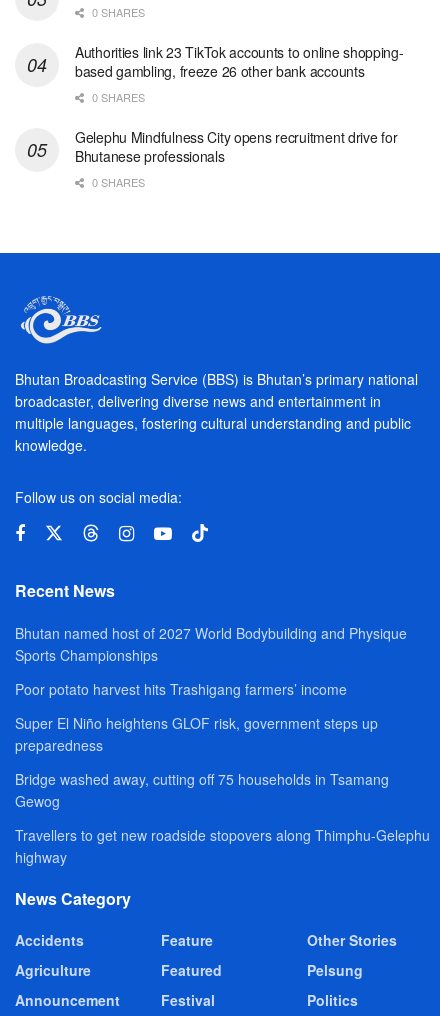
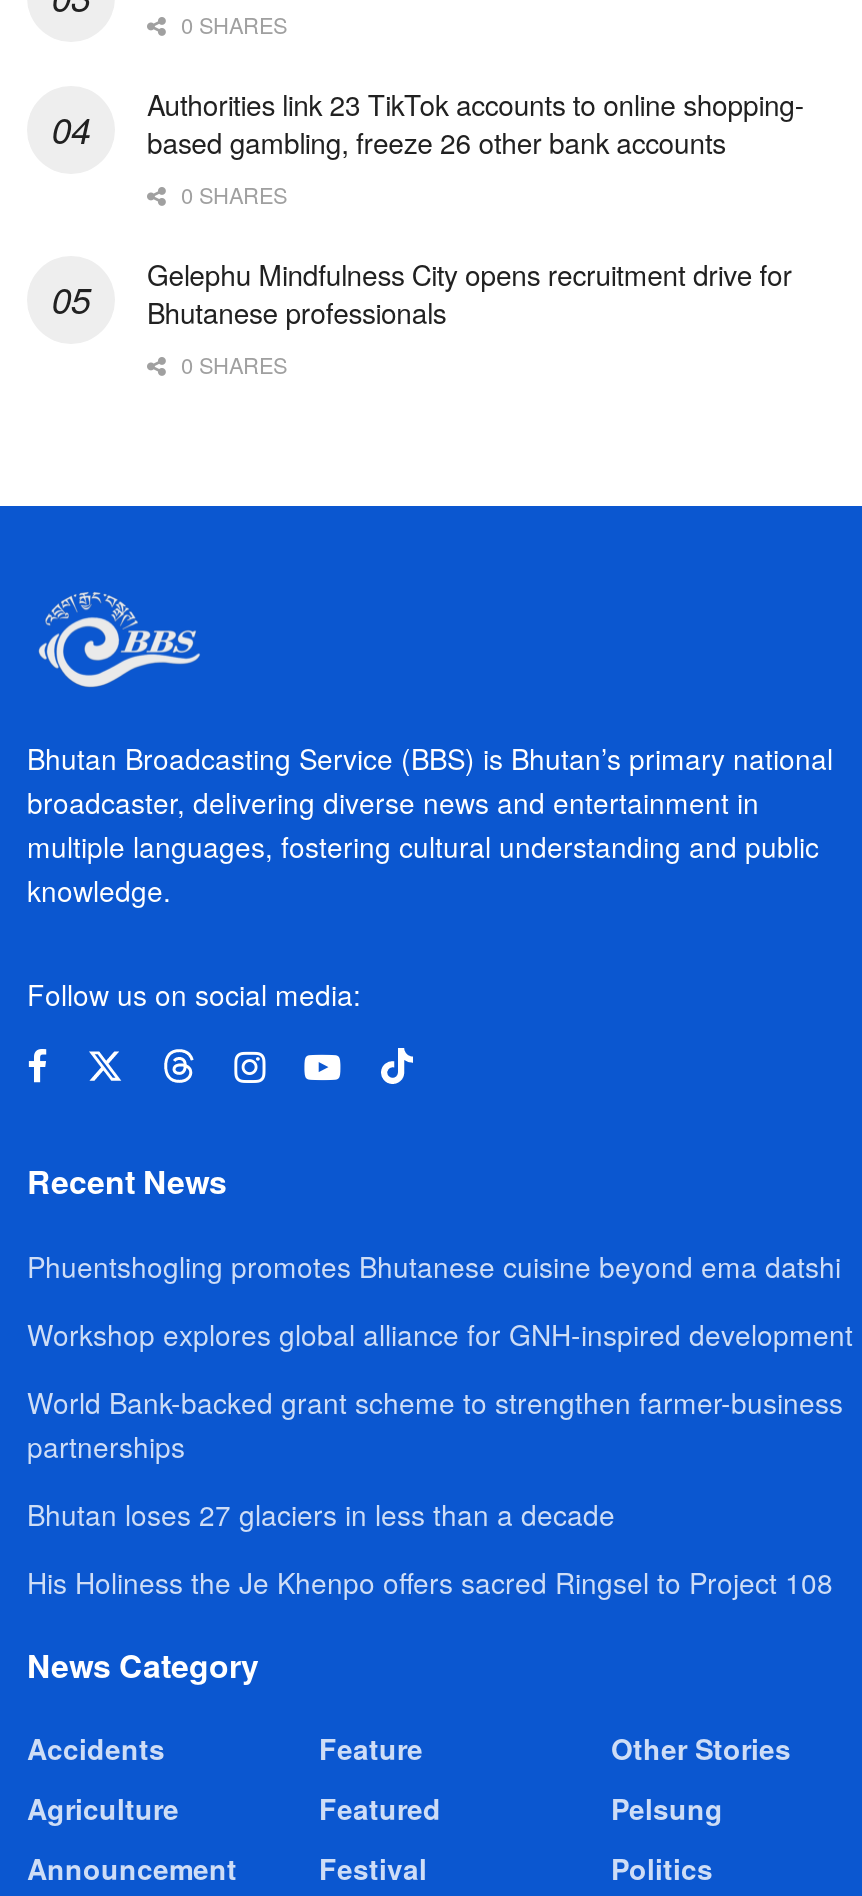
[15,623,407,665] Bhutan named host of 2027 World Bodybuilding and Physique | Sports Championships -> [27,1246,841,1286] Phuentshogling promotes Bhutanese cuisine beyond ema datshi
[15,679,347,699] Poor potato harvest hits Trashigang farmers’ income -> [27,1314,853,1354] Workshop explores global alliance for GNH-inspired development
[15,713,378,755] Super El Niño heightens GLOF risk, government steps up | preparedness -> [27,1382,843,1466] World Bank-backed grant scheme to strengthen farmer-business | partnerships
[15,769,389,811] Bridge washed away, cutting off 75 households in Tsamang | Gewog -> [27,1494,615,1534] Bhutan loses 27 glaciers in less than a decade
[15,825,430,867] Travellers to get new roadside stopovers along Thimphu-Gelephu | highway -> [27,1562,833,1602] His Holiness the Je Khenpo offers sacred Ringsel to Project 108

